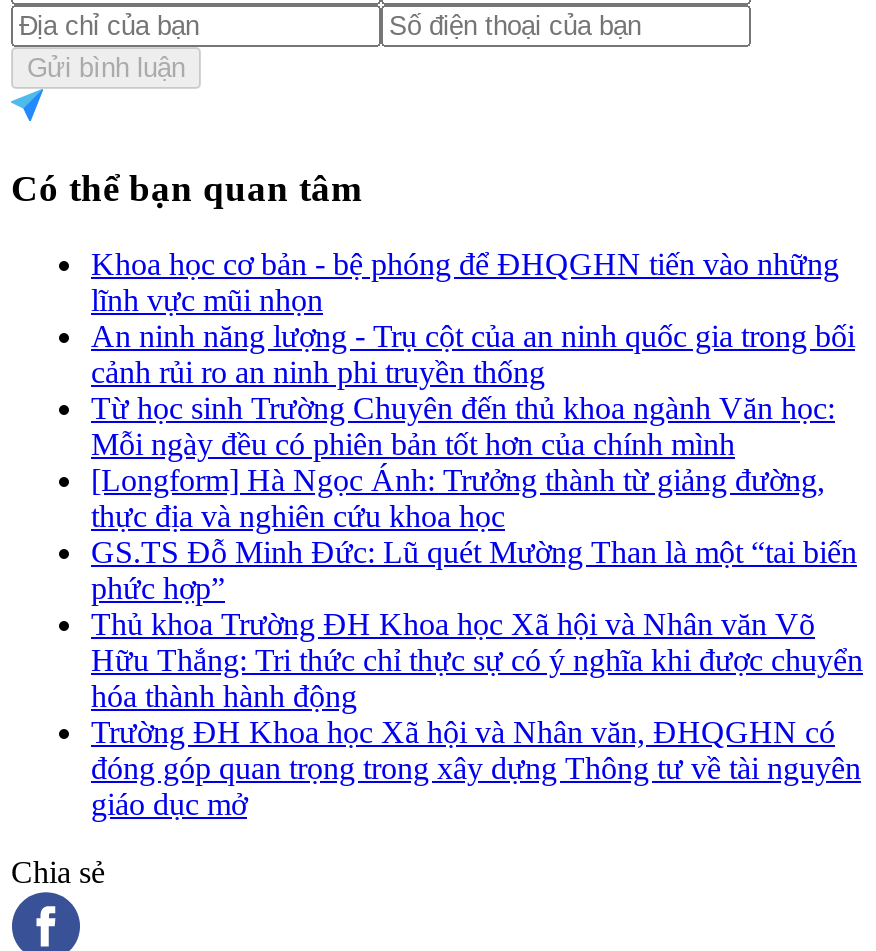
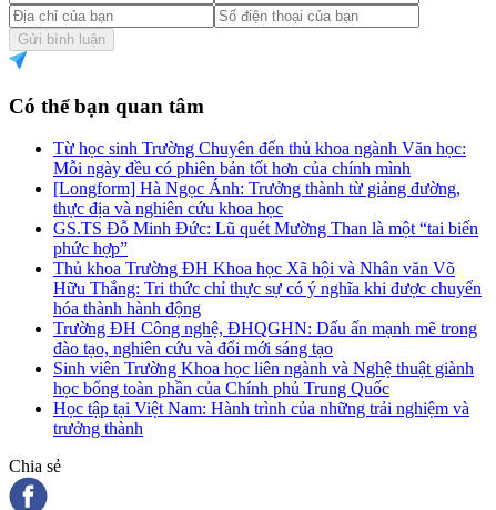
[91,247,855,389] Khoa học cơ bản - bệ phóng để ĐHQGHN tiến vào những | lĩnh vực mũi nhọn | An ninh năng lượng - Trụ cột của an ninh quốc gia trong bối | cảnh rủi ro an ninh phi truyền thống -> none
moved [91,391,863,713] -> [53,139,482,318]: Từ học sinh Trường Chuyên đến thủ khoa ngành Văn học: | Mỗi ngày đều có phiên bản tốt hơn của chính mình | [Longform] Hà Ngọc Ánh: Trưởng thành từ giảng đường, | ... | Hữu Thắng: Tri thức chỉ thực sự có ý nghĩa khi được chuyển | hóa thành hành động
[91,715,861,821] Trường ĐH Khoa học Xã hội và Nhân văn, ĐHQGHN có | đóng góp quan trọng trong xây dựng Thông tư về tài nguyên | giáo dục mở -> [53,319,477,438] Trường ĐH Công nghệ, ĐHQGHN: Dấu ấn mạnh mẽ trong | đào tạo, nghiên cứu và đổi mới sáng tạo | Sinh viên Trường Khoa học liên ngành và Nghệ thuật giành | học bổng toàn phần của Chính phủ Trung Quốc | Học tập tại Việt Nam: Hành trình của những trải nghiệm và | trưởng thành

